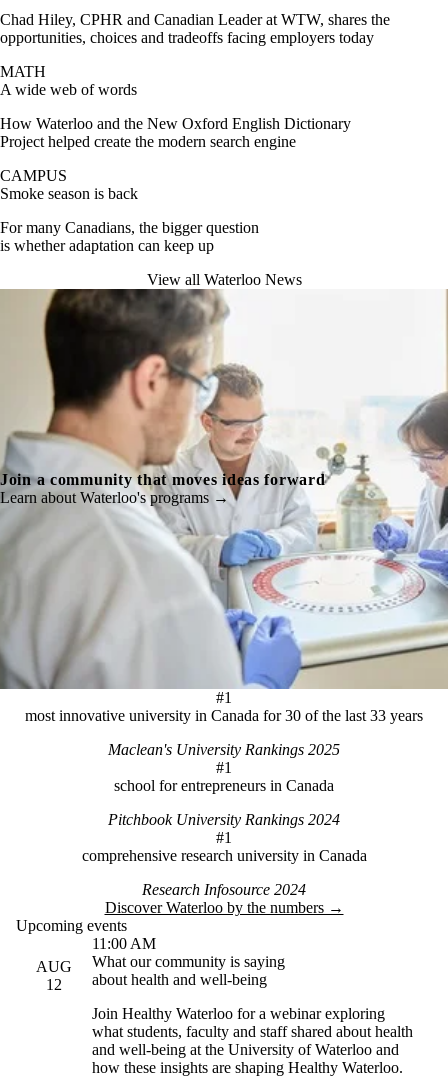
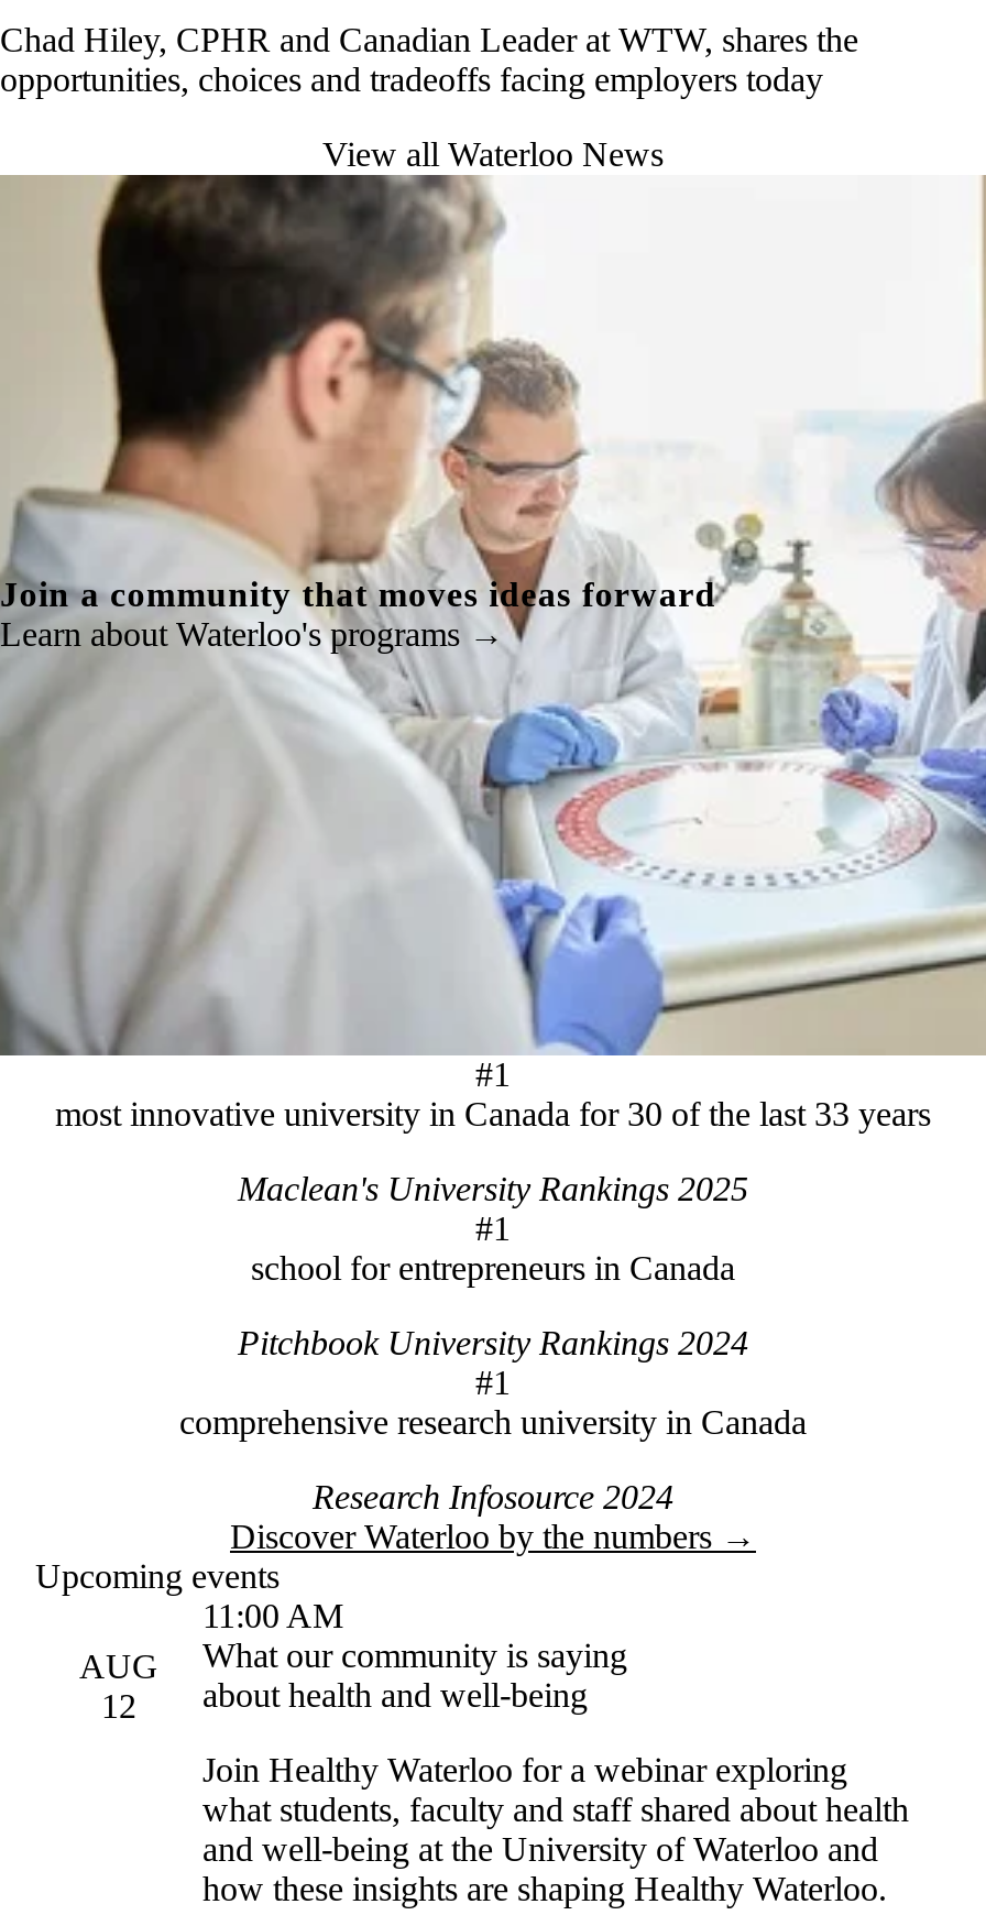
[0,63,351,254] MATH | A wide web of words | How Waterloo and the New Oxford English Dictionary | Project helped create the modern search engine | CAMPUS | Smoke season is back | For many Canadians, the bigger question | is whether adaptation can keep up -> none

